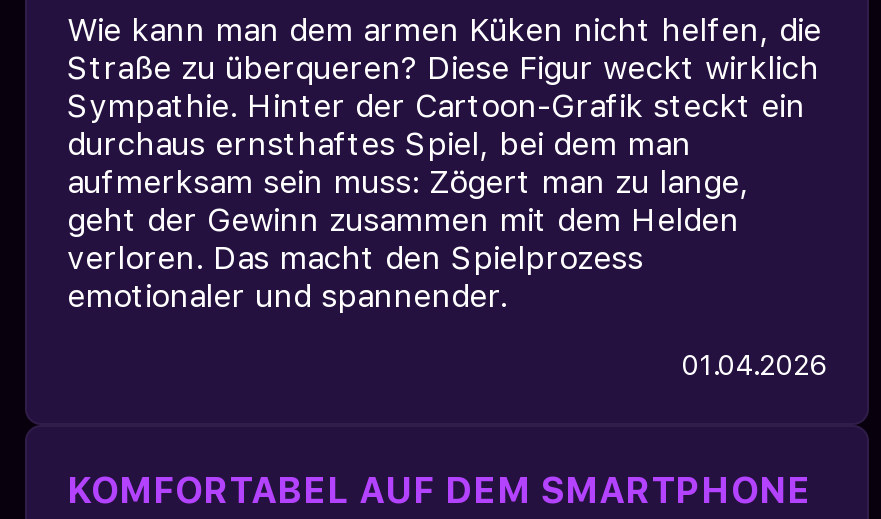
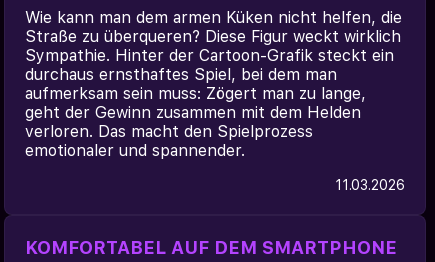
[681,349,827,381] 01.04.2026 -> [335,177,405,193] 11.03.2026

